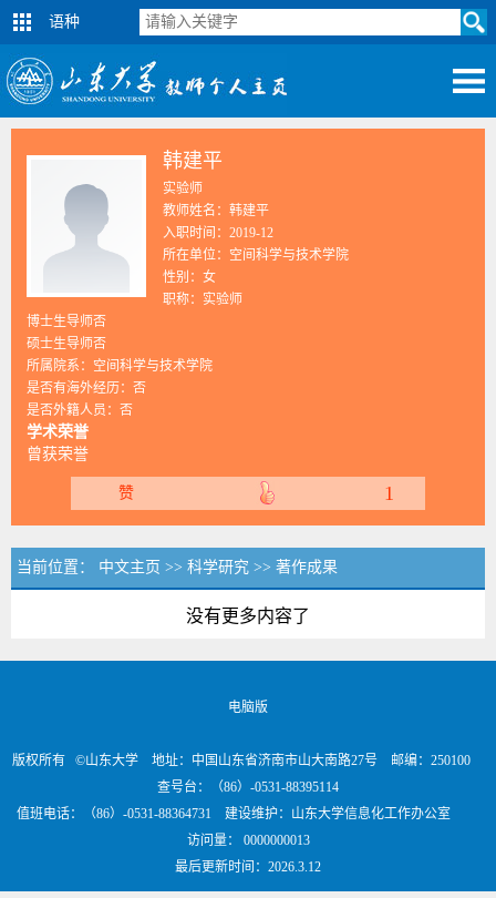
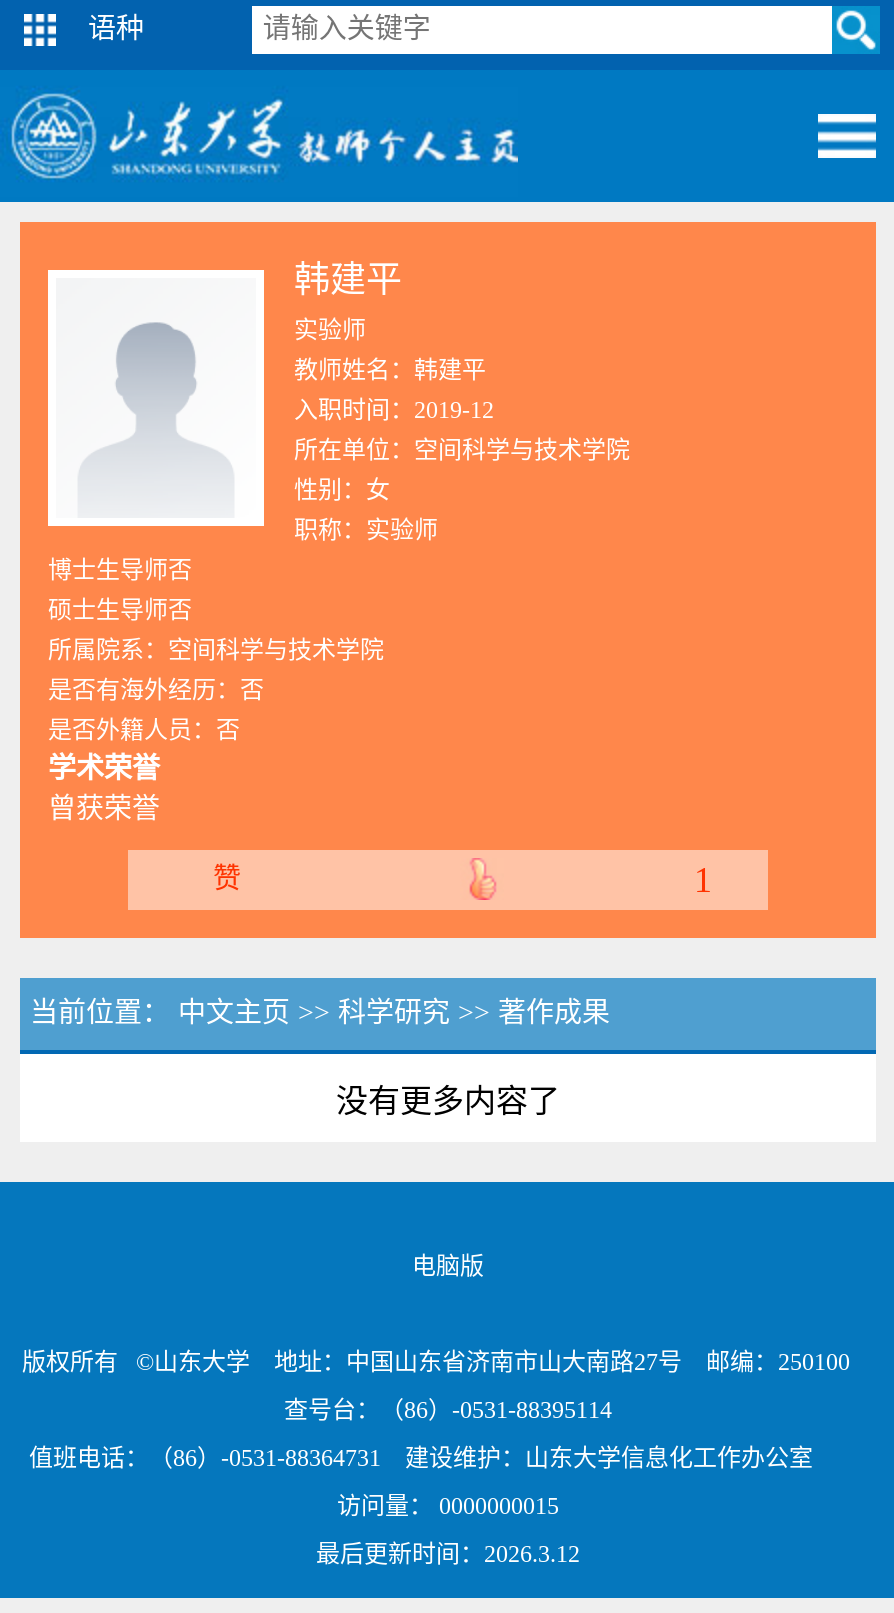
[187,833,309,848] 访问量：0000000013 -> [337,1492,559,1520] 访问量：0000000015

